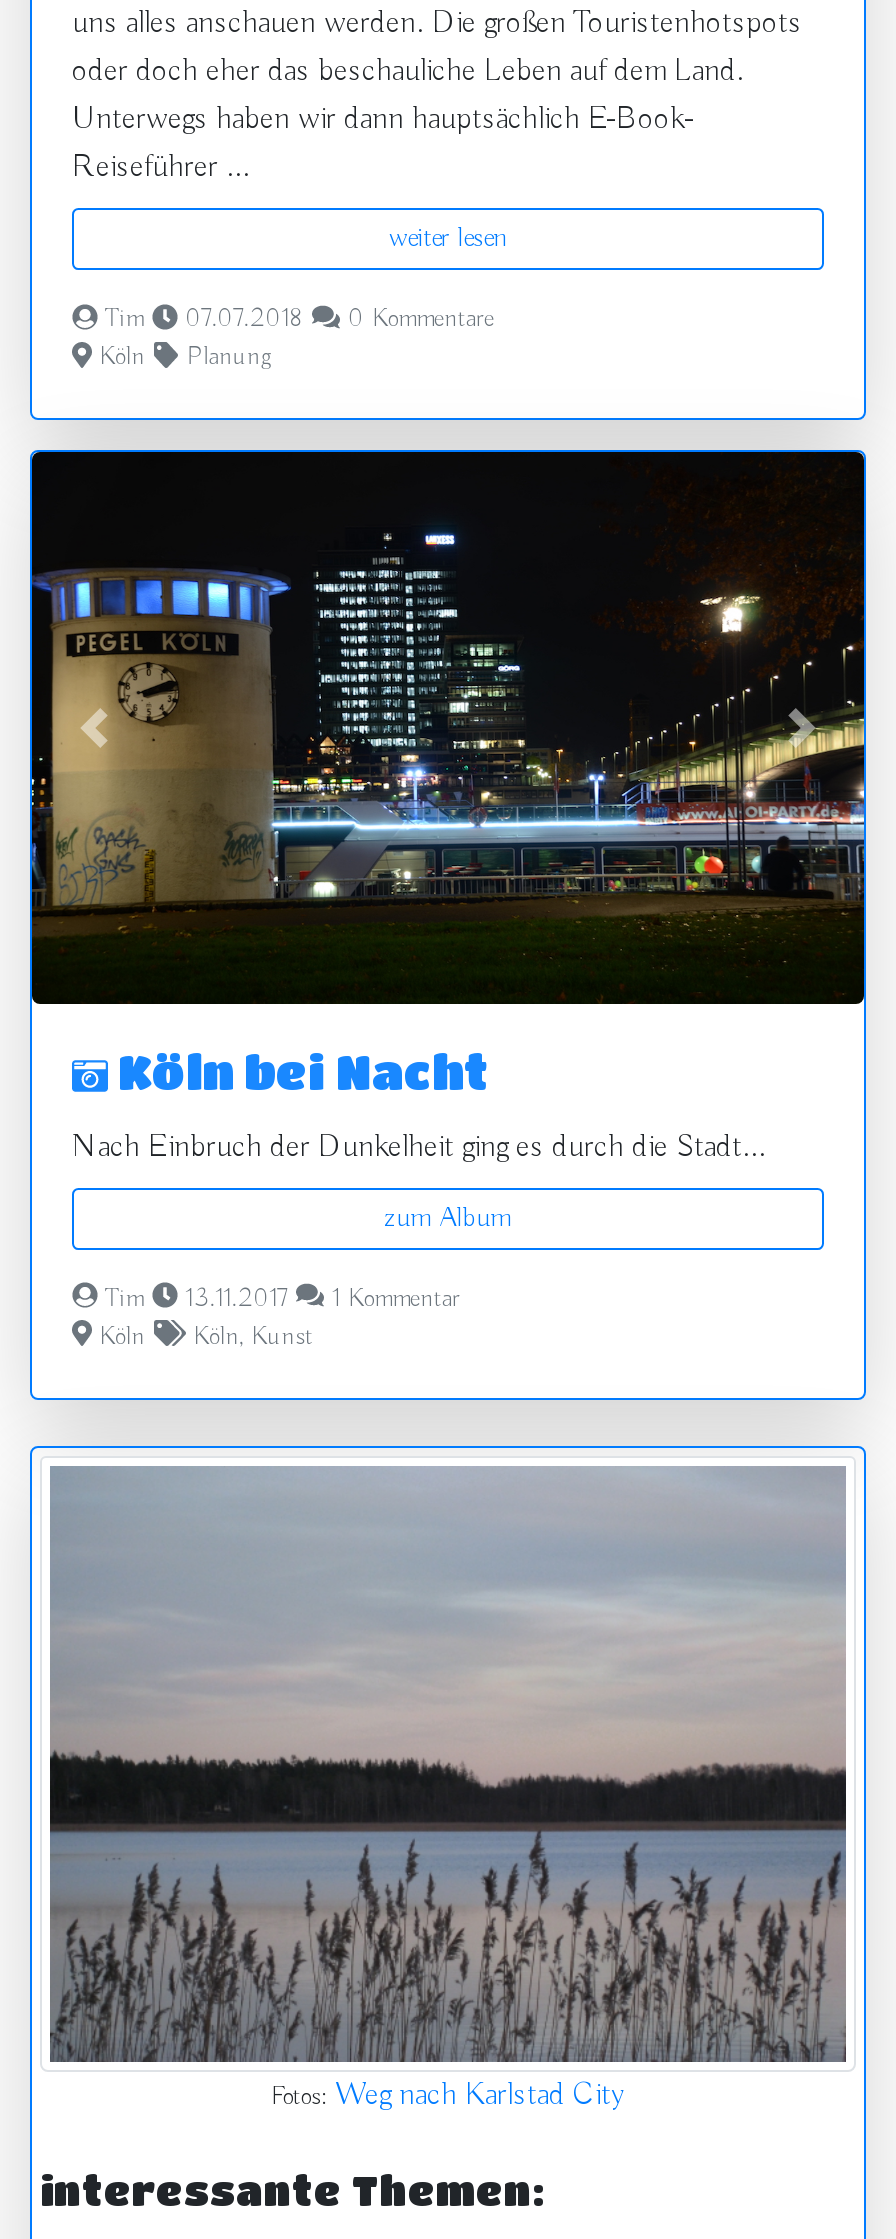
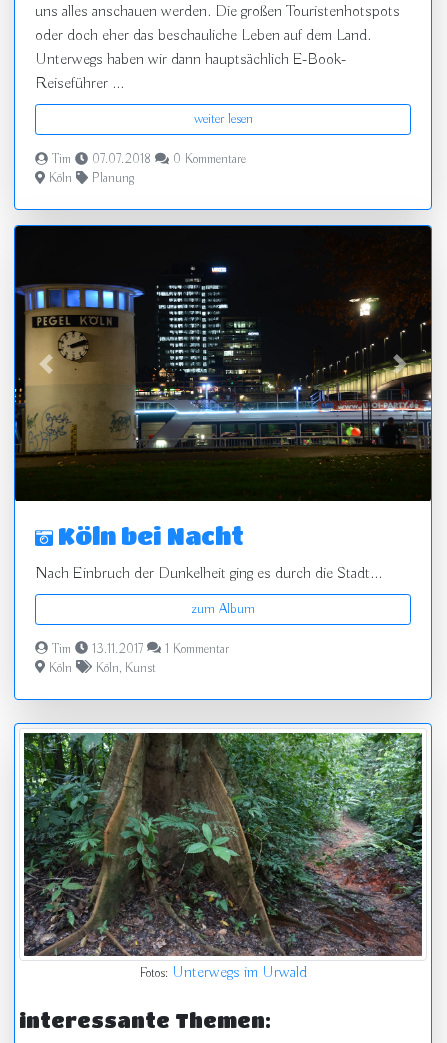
[50,1466,846,2116] [image] | Fotos: Weg nach Karlstad City -> [24,732,422,983] [image] | Fotos: Unterwegs im Urwald

